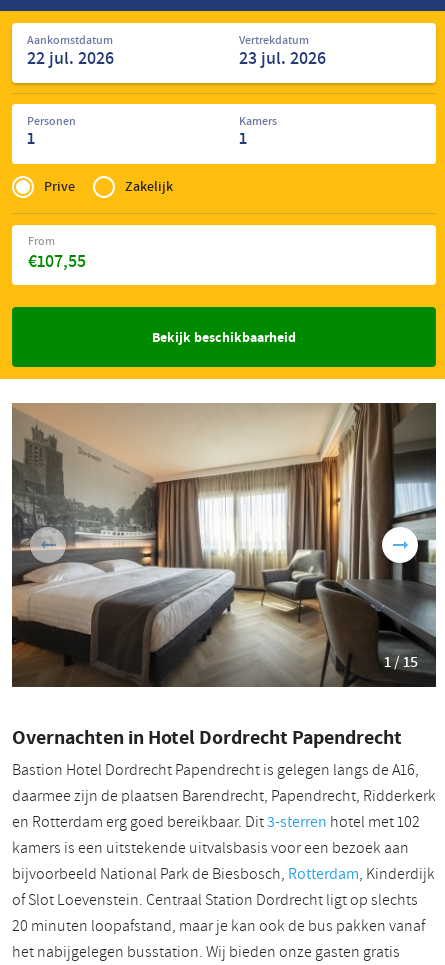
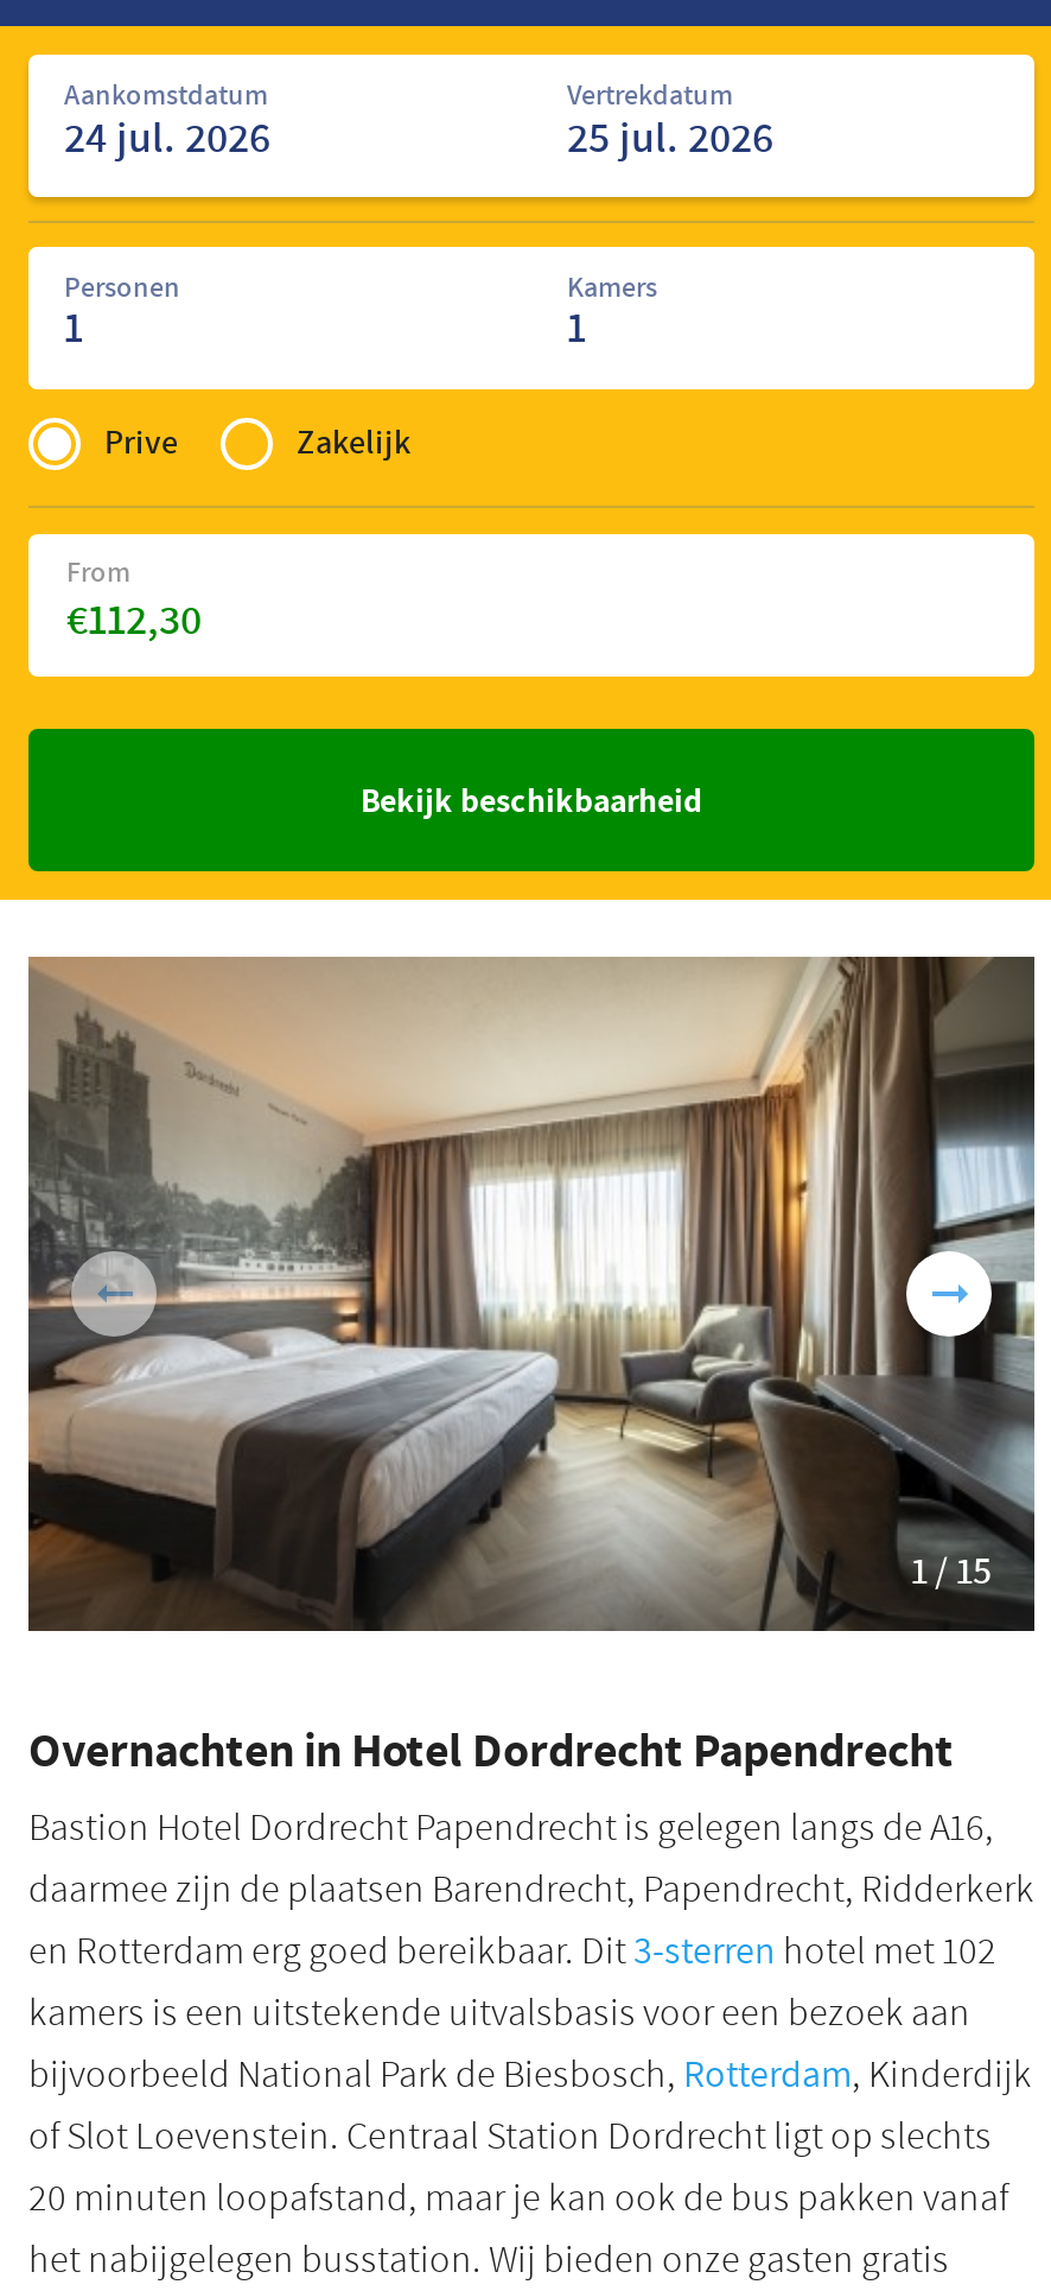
[28,249,86,274] €107,55 -> [66,591,202,651] €112,30

